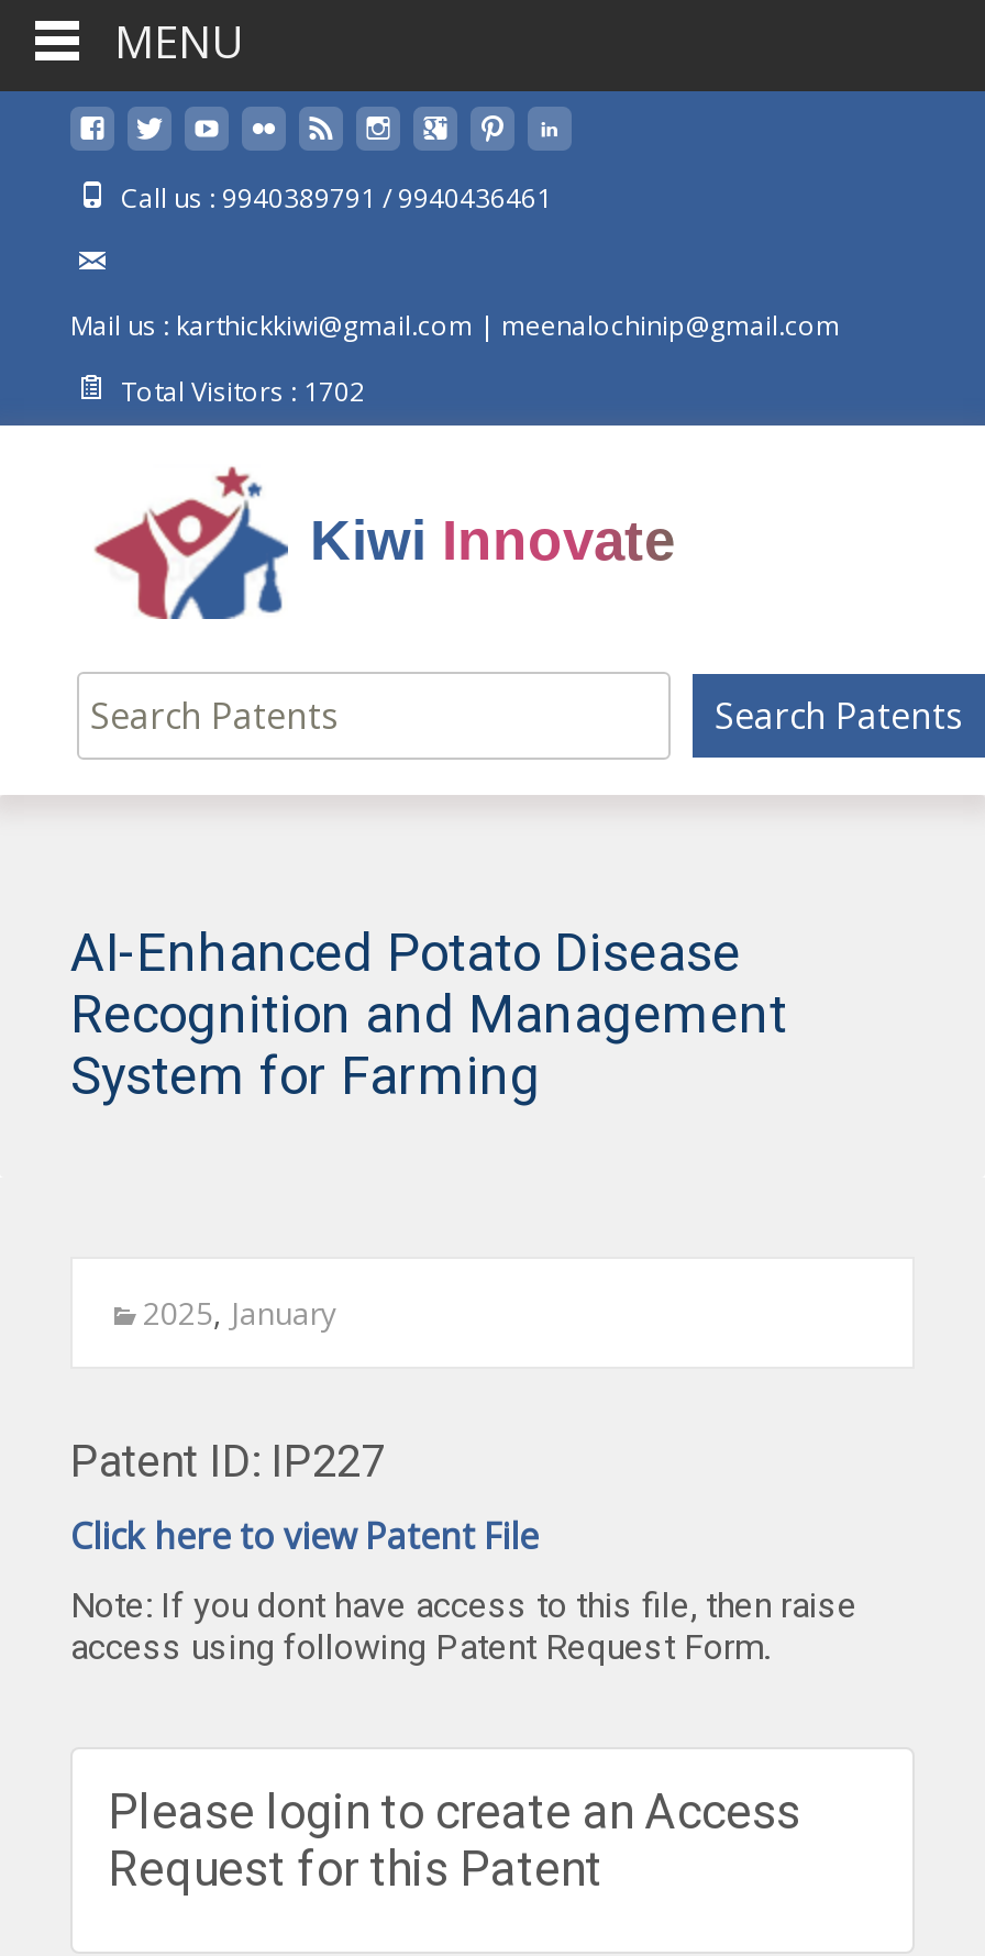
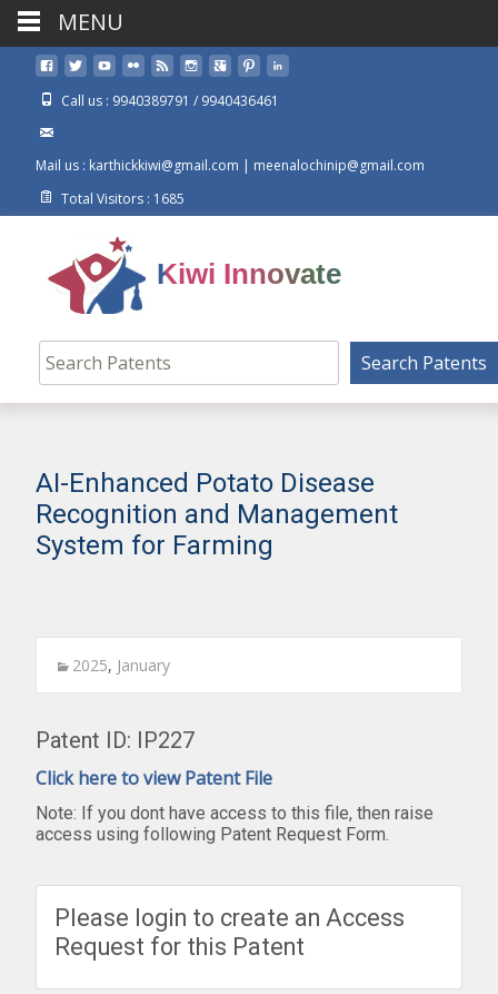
[121,373,365,410] Total Visitors : 1702 -> [61,189,185,208] Total Visitors : 1685

